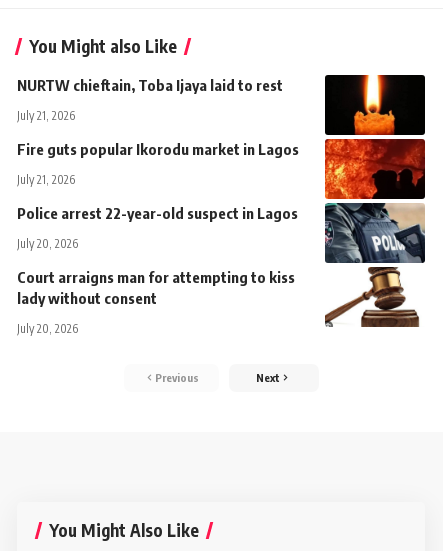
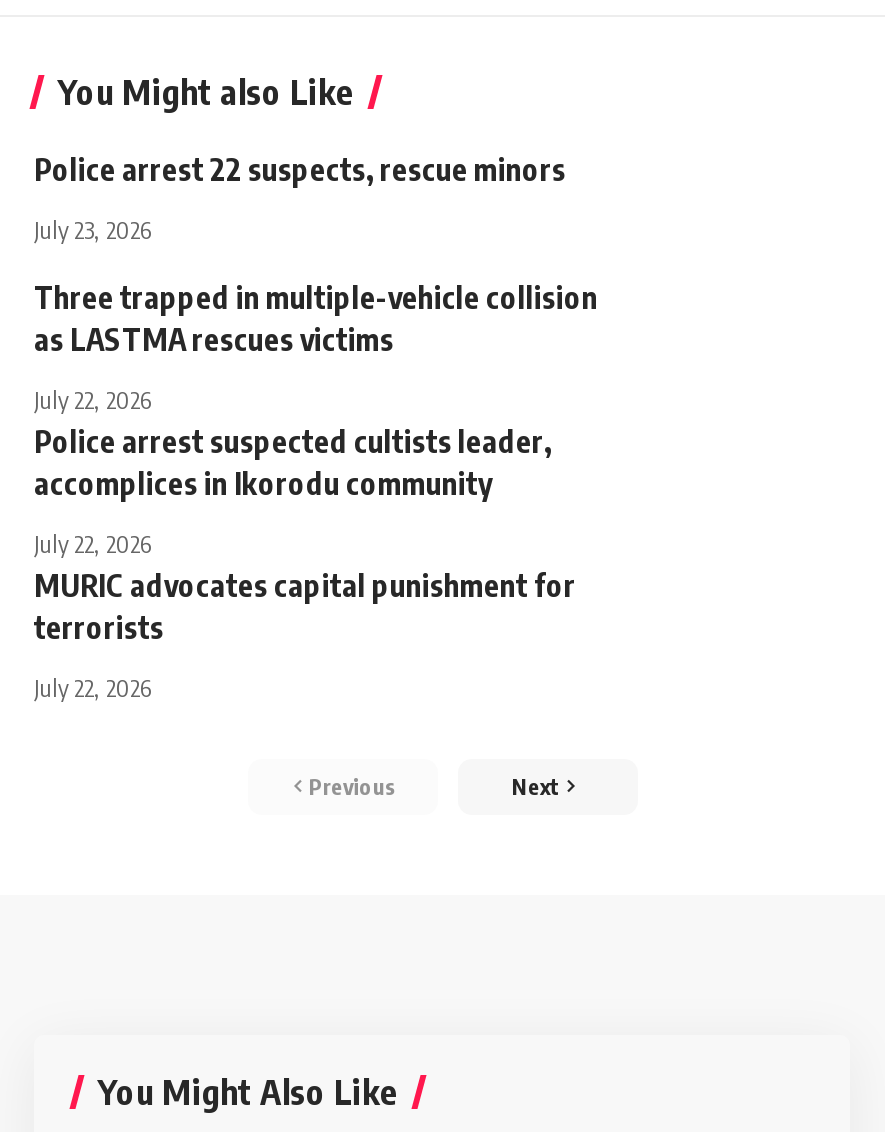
[17,76,299,336] NURTW chieftain, Toba Ijaya laid to rest | July 21, 2026 | Fire guts popular Ikorodu market in Lagos | July 21, 2026 | Police arrest 22-year-old suspect in Lagos | July 20, 2026 | Court arraigns man for attempting to kiss | lady without consent | July 20, 2026 -> [34,150,598,702] Police arrest 22 suspects, rescue minors | July 23, 2026 | Three trapped in multiple-vehicle collision | as LASTMA rescues victims | July 22, 2026 | Police arrest suspected cultists leader, | accomplices in Ikorodu community | July 22, 2026 | MURIC advocates capital punishment for | terrorists | July 22, 2026
[324,74,426,328] [image] -> none

